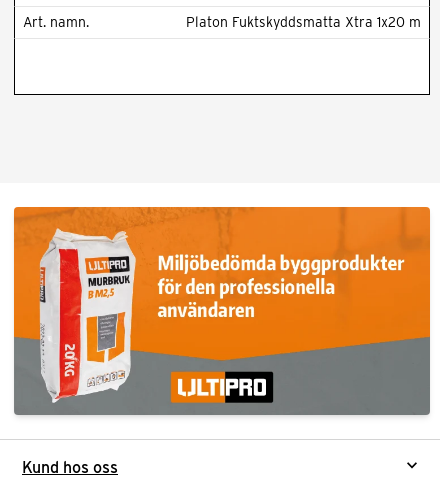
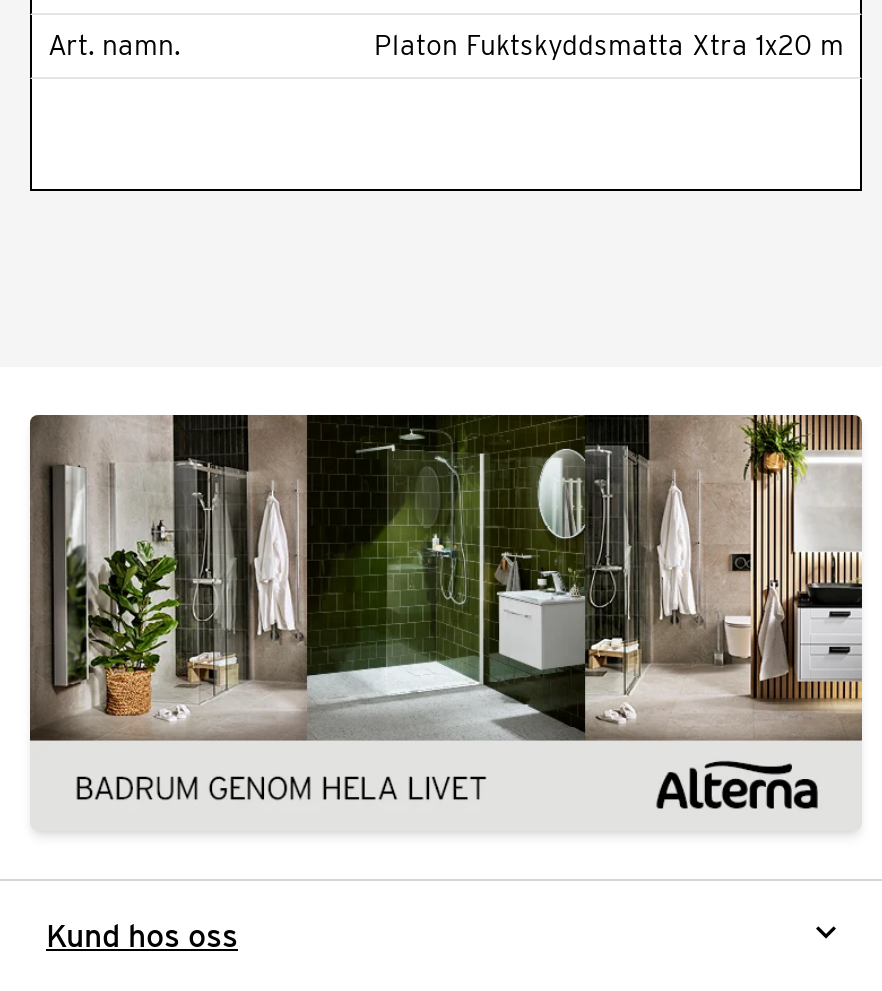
[13,206,431,416] [image] -> [28,413,864,831] [image]

